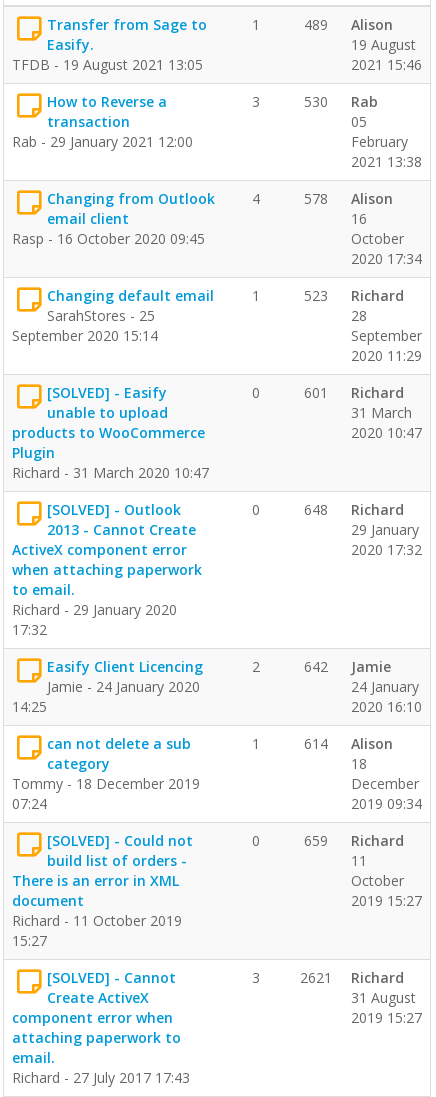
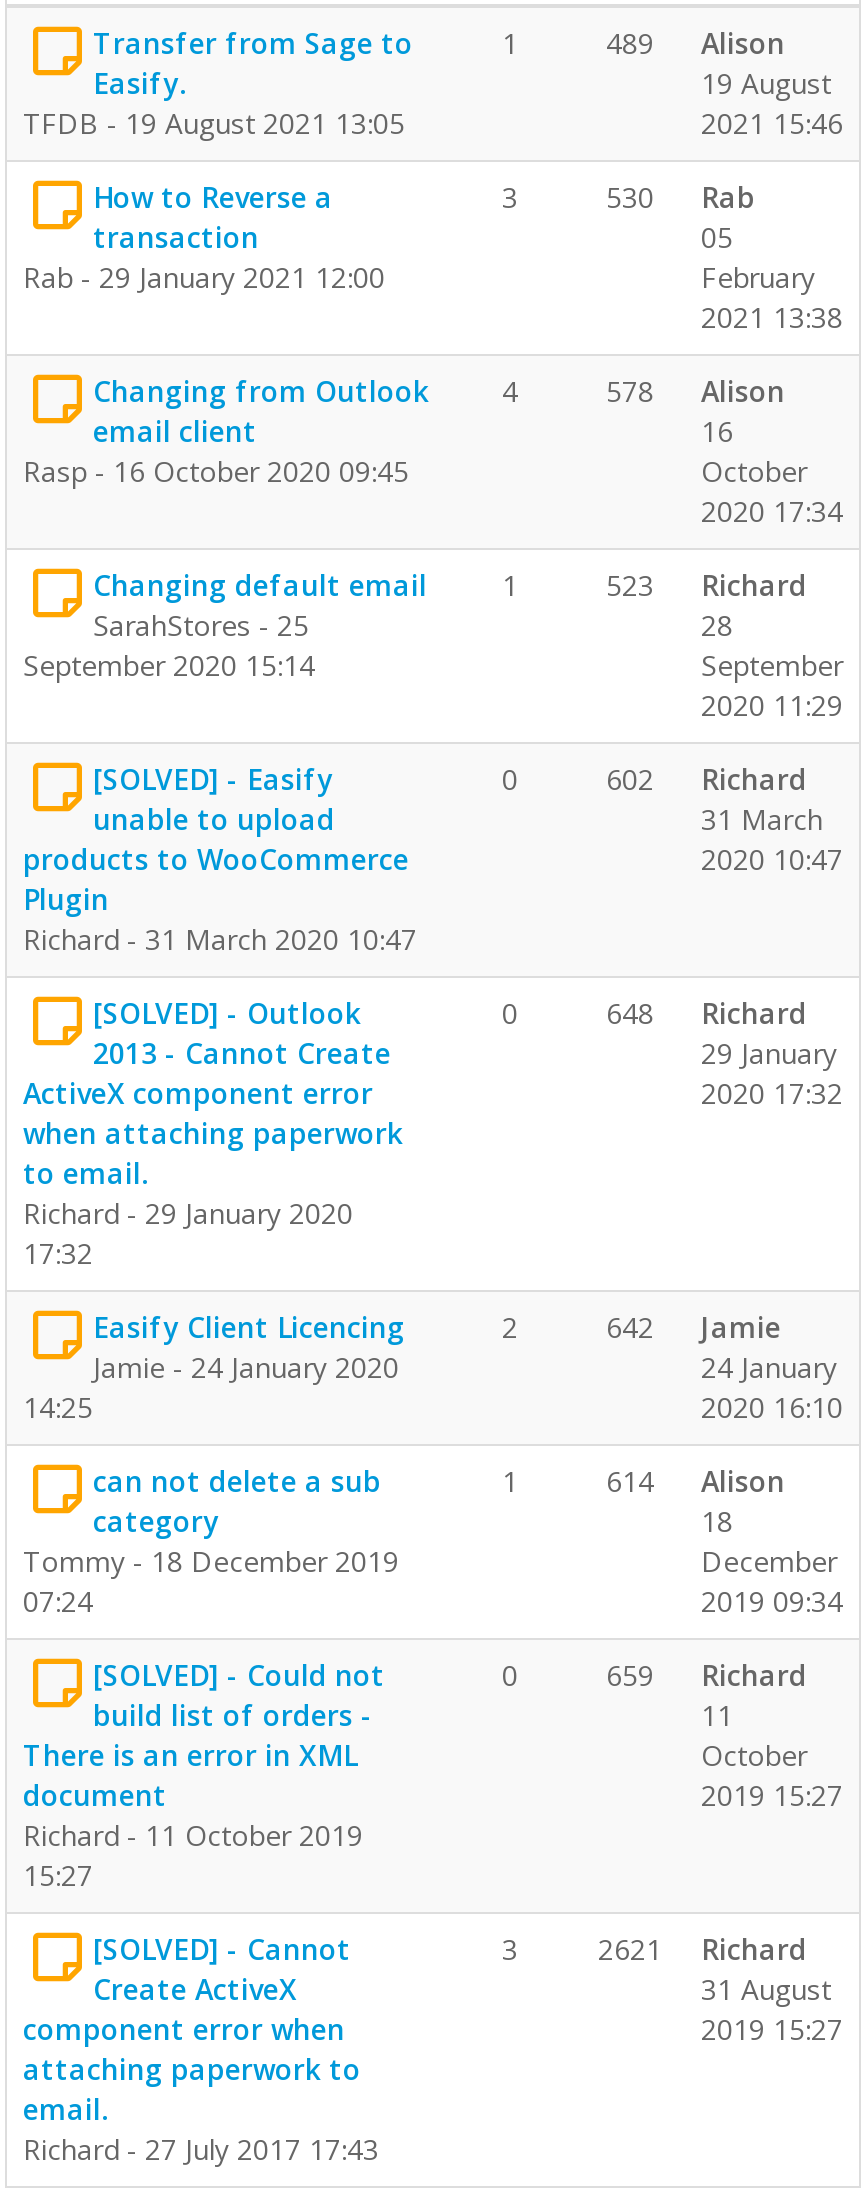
[303,383,404,402] 601 Richard -> [606,759,807,797] 602 Richard

